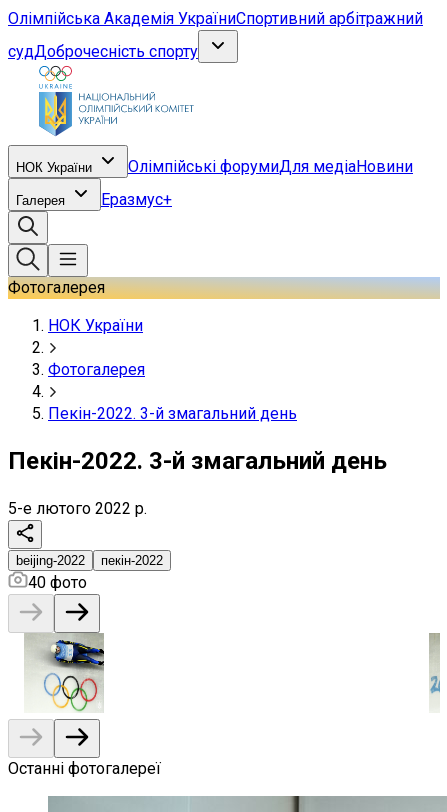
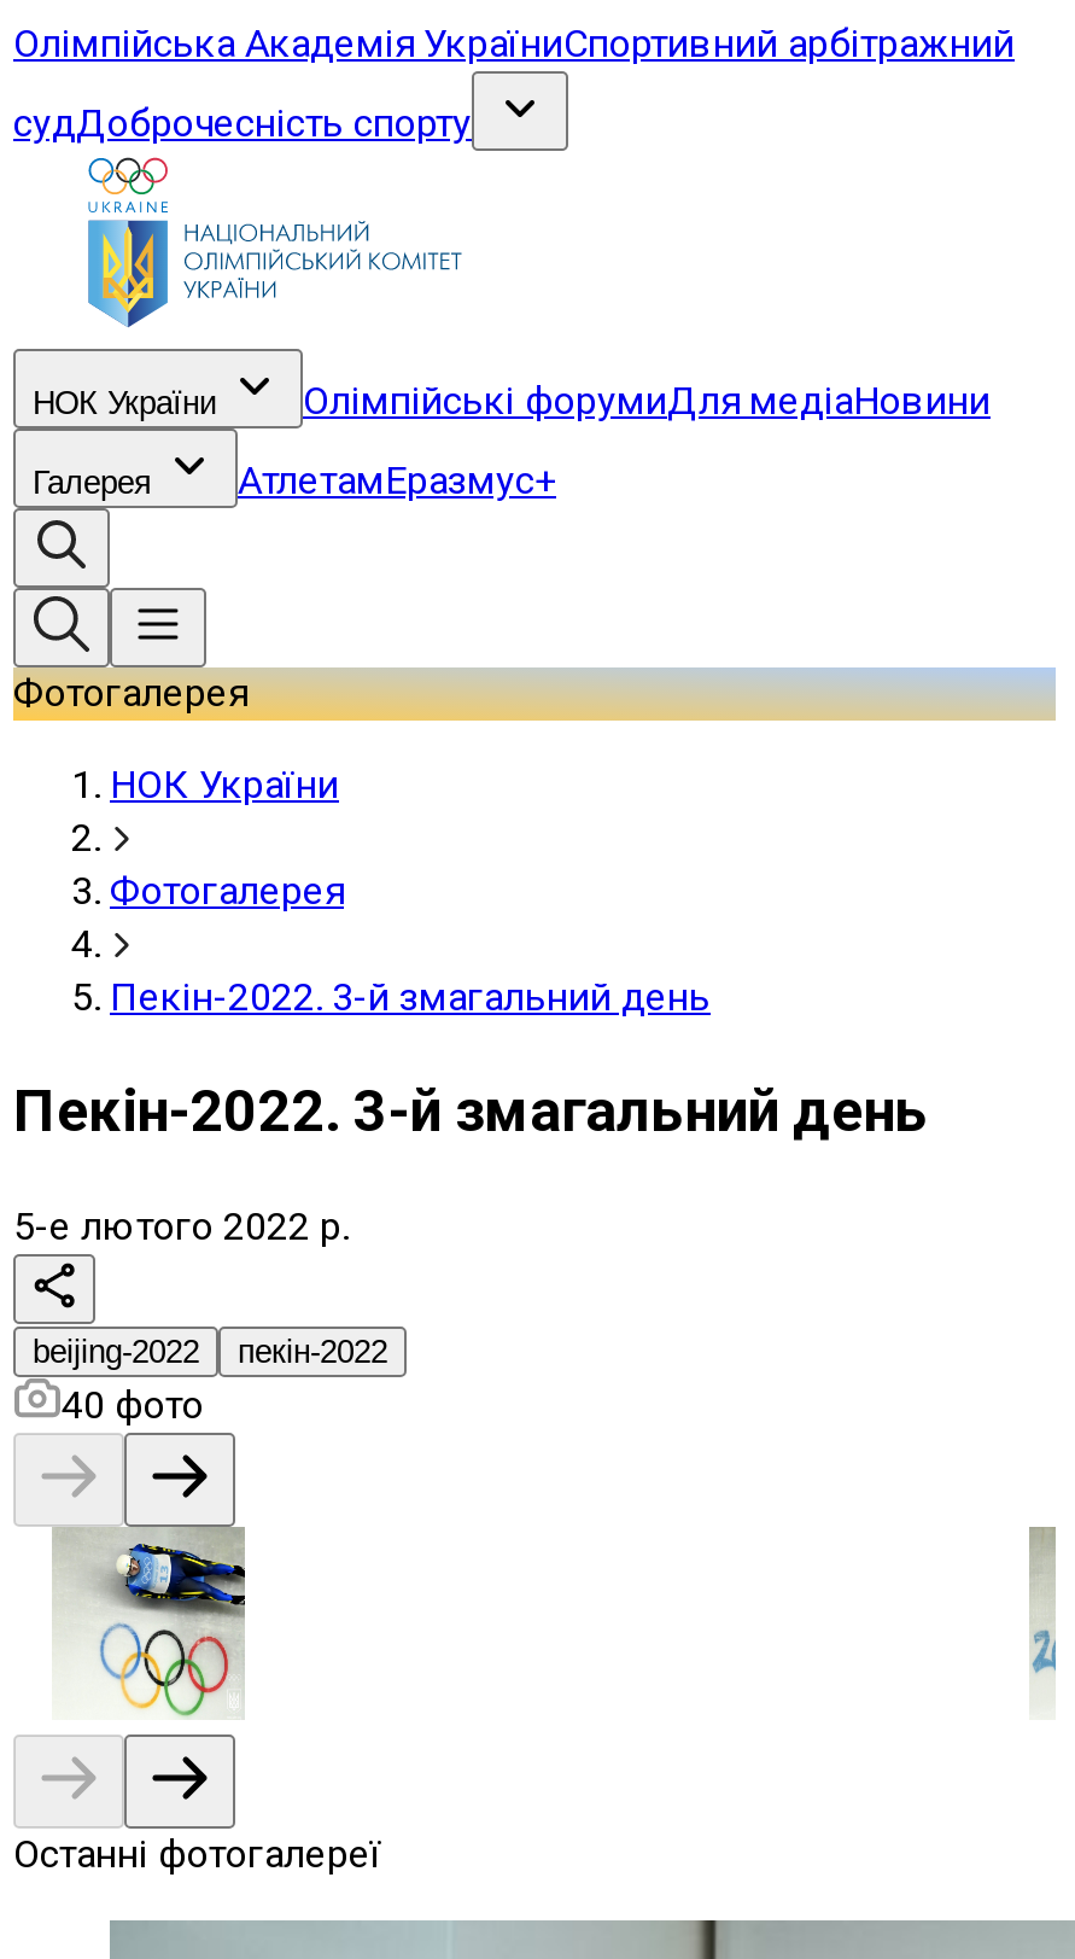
[101,190,172,209] Еразмус+ -> [238,457,556,503] АтлетамЕразмус+

